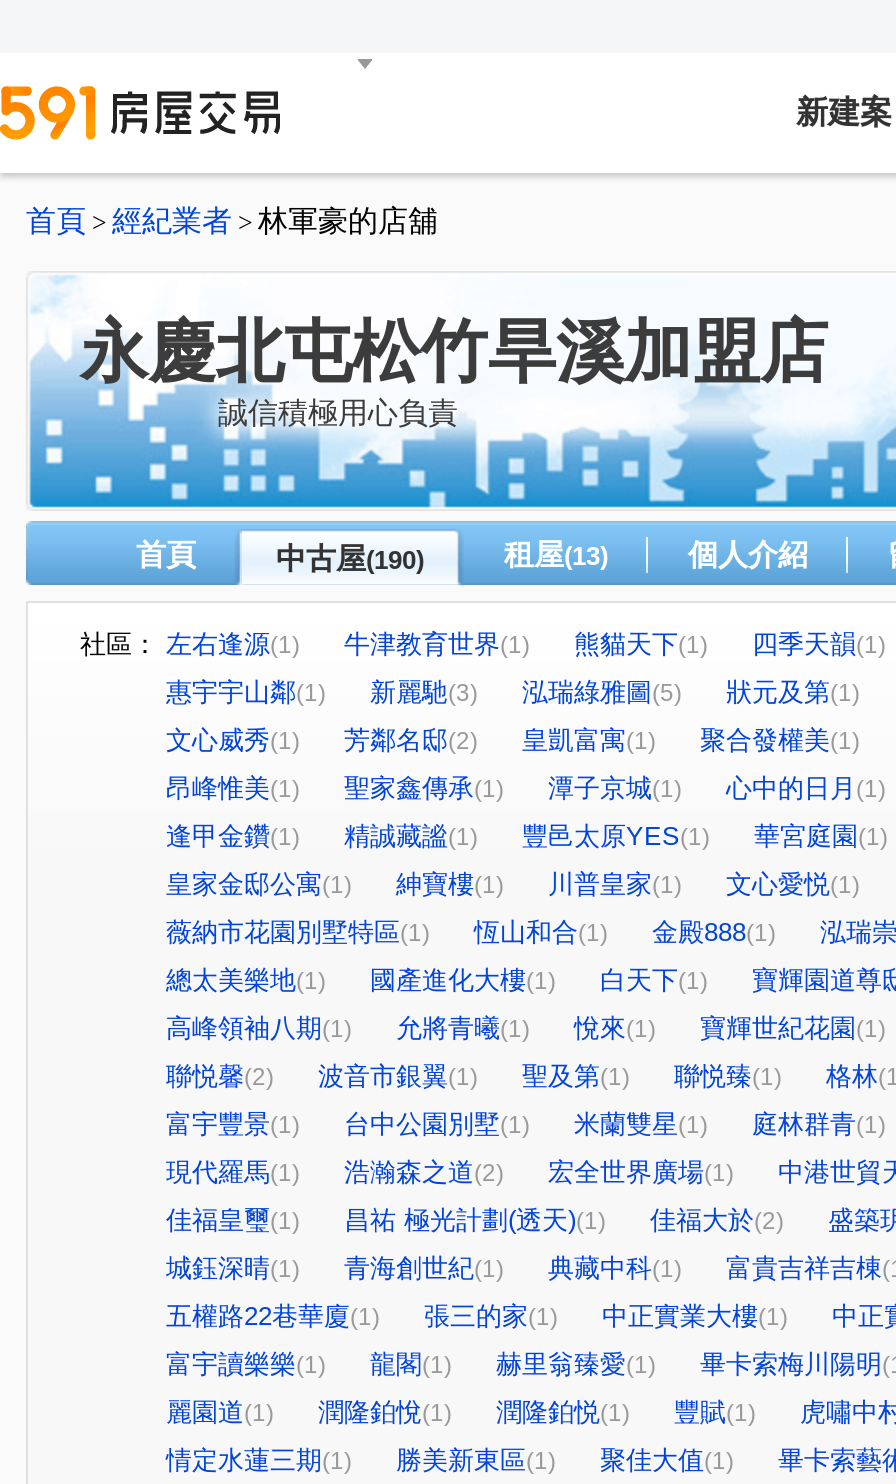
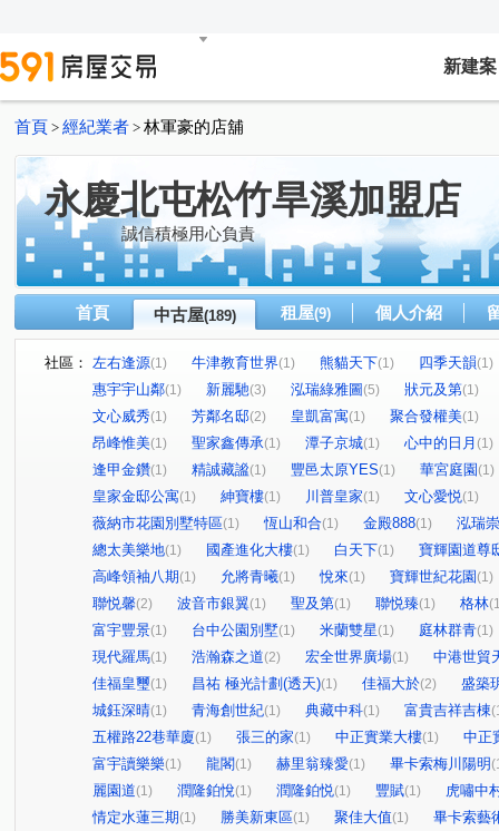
[276,541,424,575] 中古屋(190) -> [154,305,236,324] 中古屋(189)
[504,537,608,571] 租屋(13) -> [281,303,331,322] 租屋(9)

